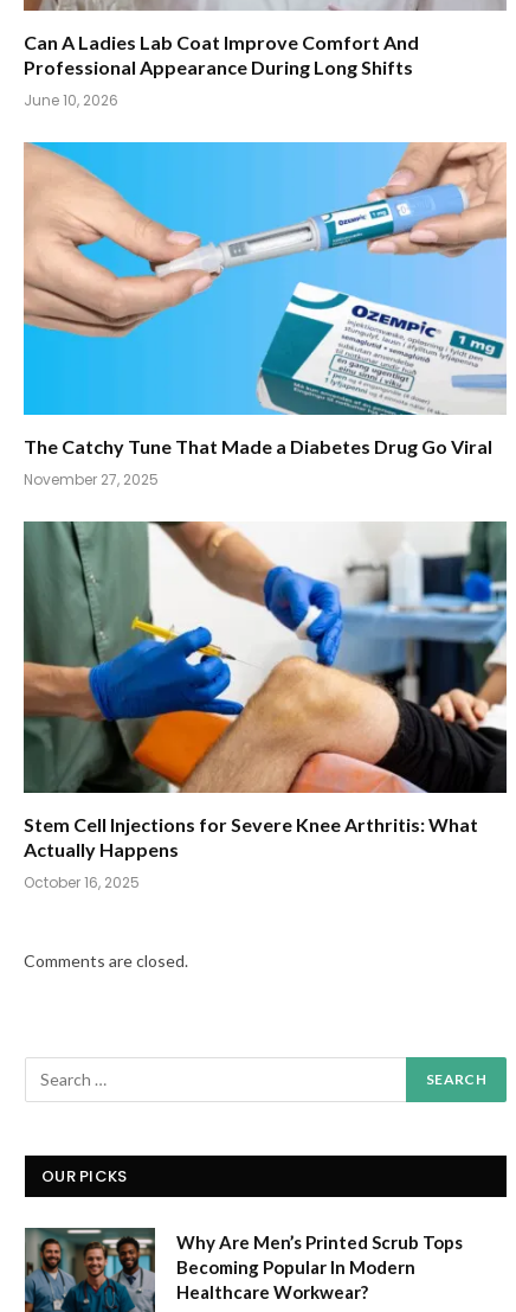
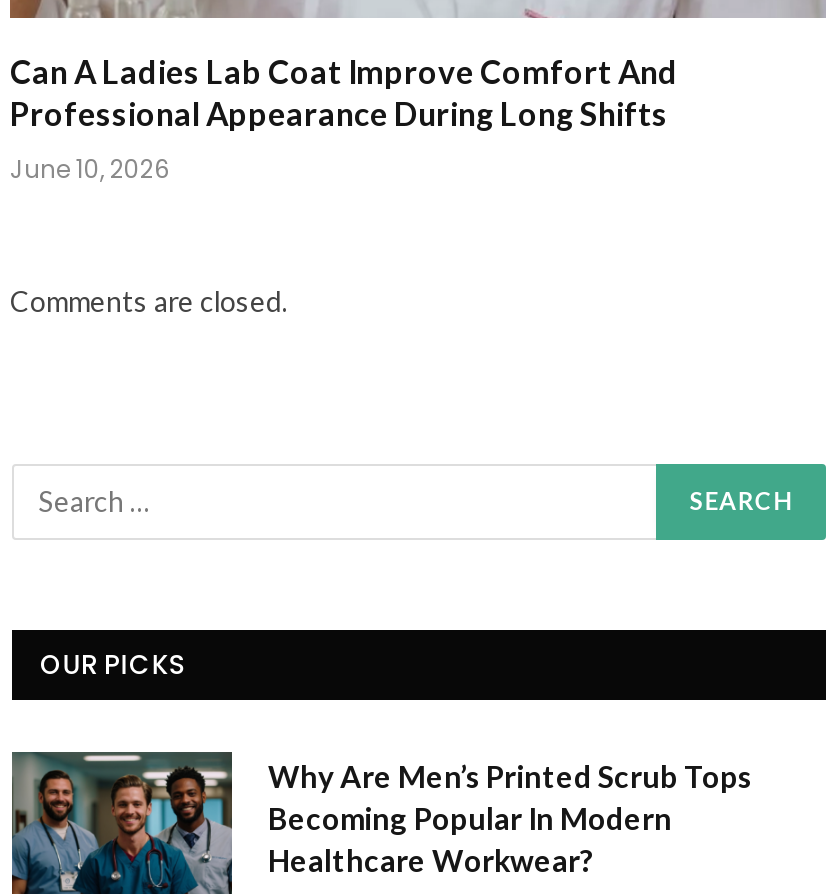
[22,141,507,489] [image] | The Catchy Tune That Made a Diabetes Drug Go Viral | November 27, 2025 -> none
[24,498,507,892] [image] | Stem Cell Injections for Severe Knee Arthritis: What | Actually Happens | October 16, 2025 -> none

